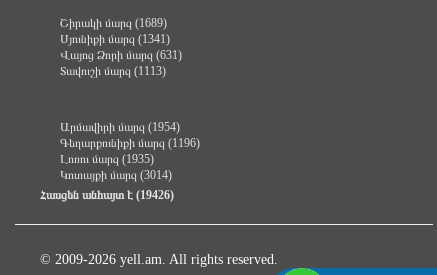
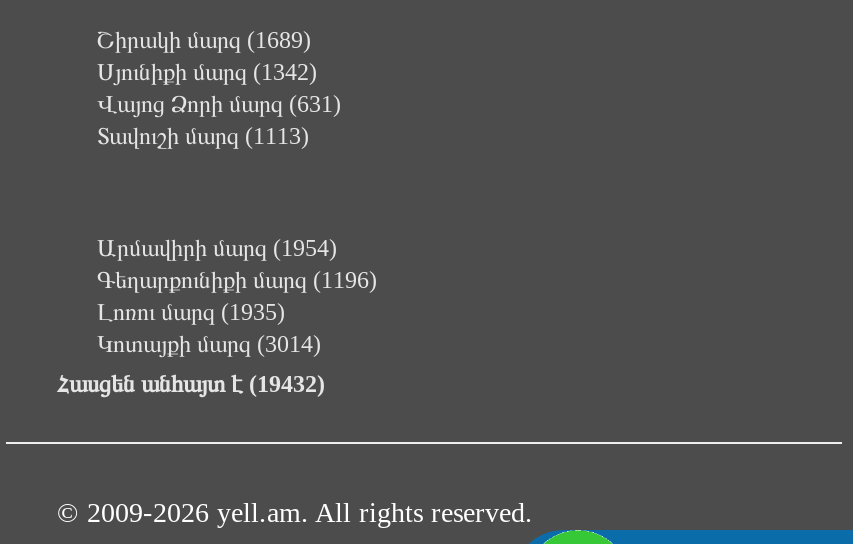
[60,32,170,46] Սյունիքի մարզ (1341) -> [97,58,317,86] Սյունիքի մարզ (1342)
[40,188,174,202] Հասցեն անհայտ է (19426) -> [57,370,325,398] Հասցեն անհայտ է (19432)

